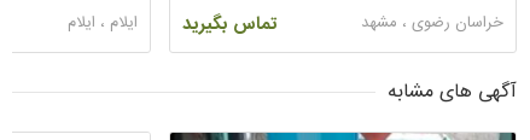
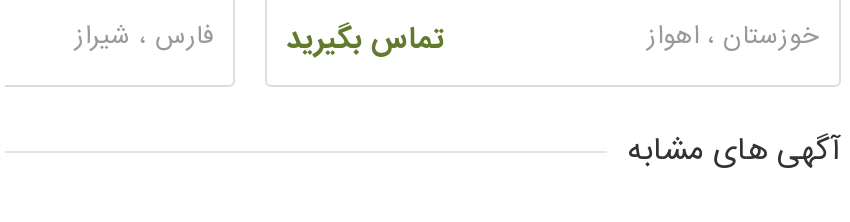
[67,9,138,36] ایلام ، ایلام -> [75,14,213,58] فارس ، شیراز
[361,9,503,36] خراسان رضوی ، مشهد -> [647,14,819,58] خوزستان ، اهواز

